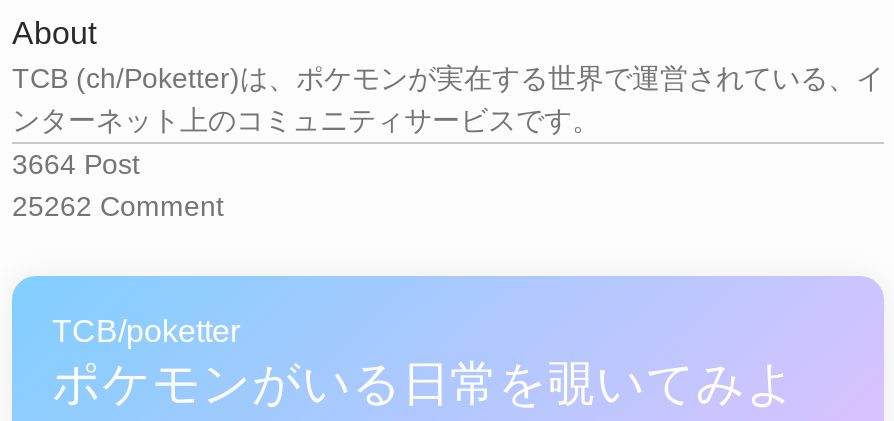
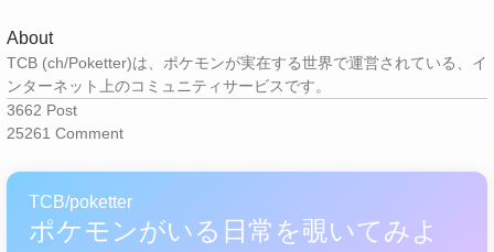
[12,149,140,181] 3664 Post -> [7,102,77,119] 3662 Post
[12,191,224,223] 25262 Comment -> [7,125,123,142] 25261 Comment

